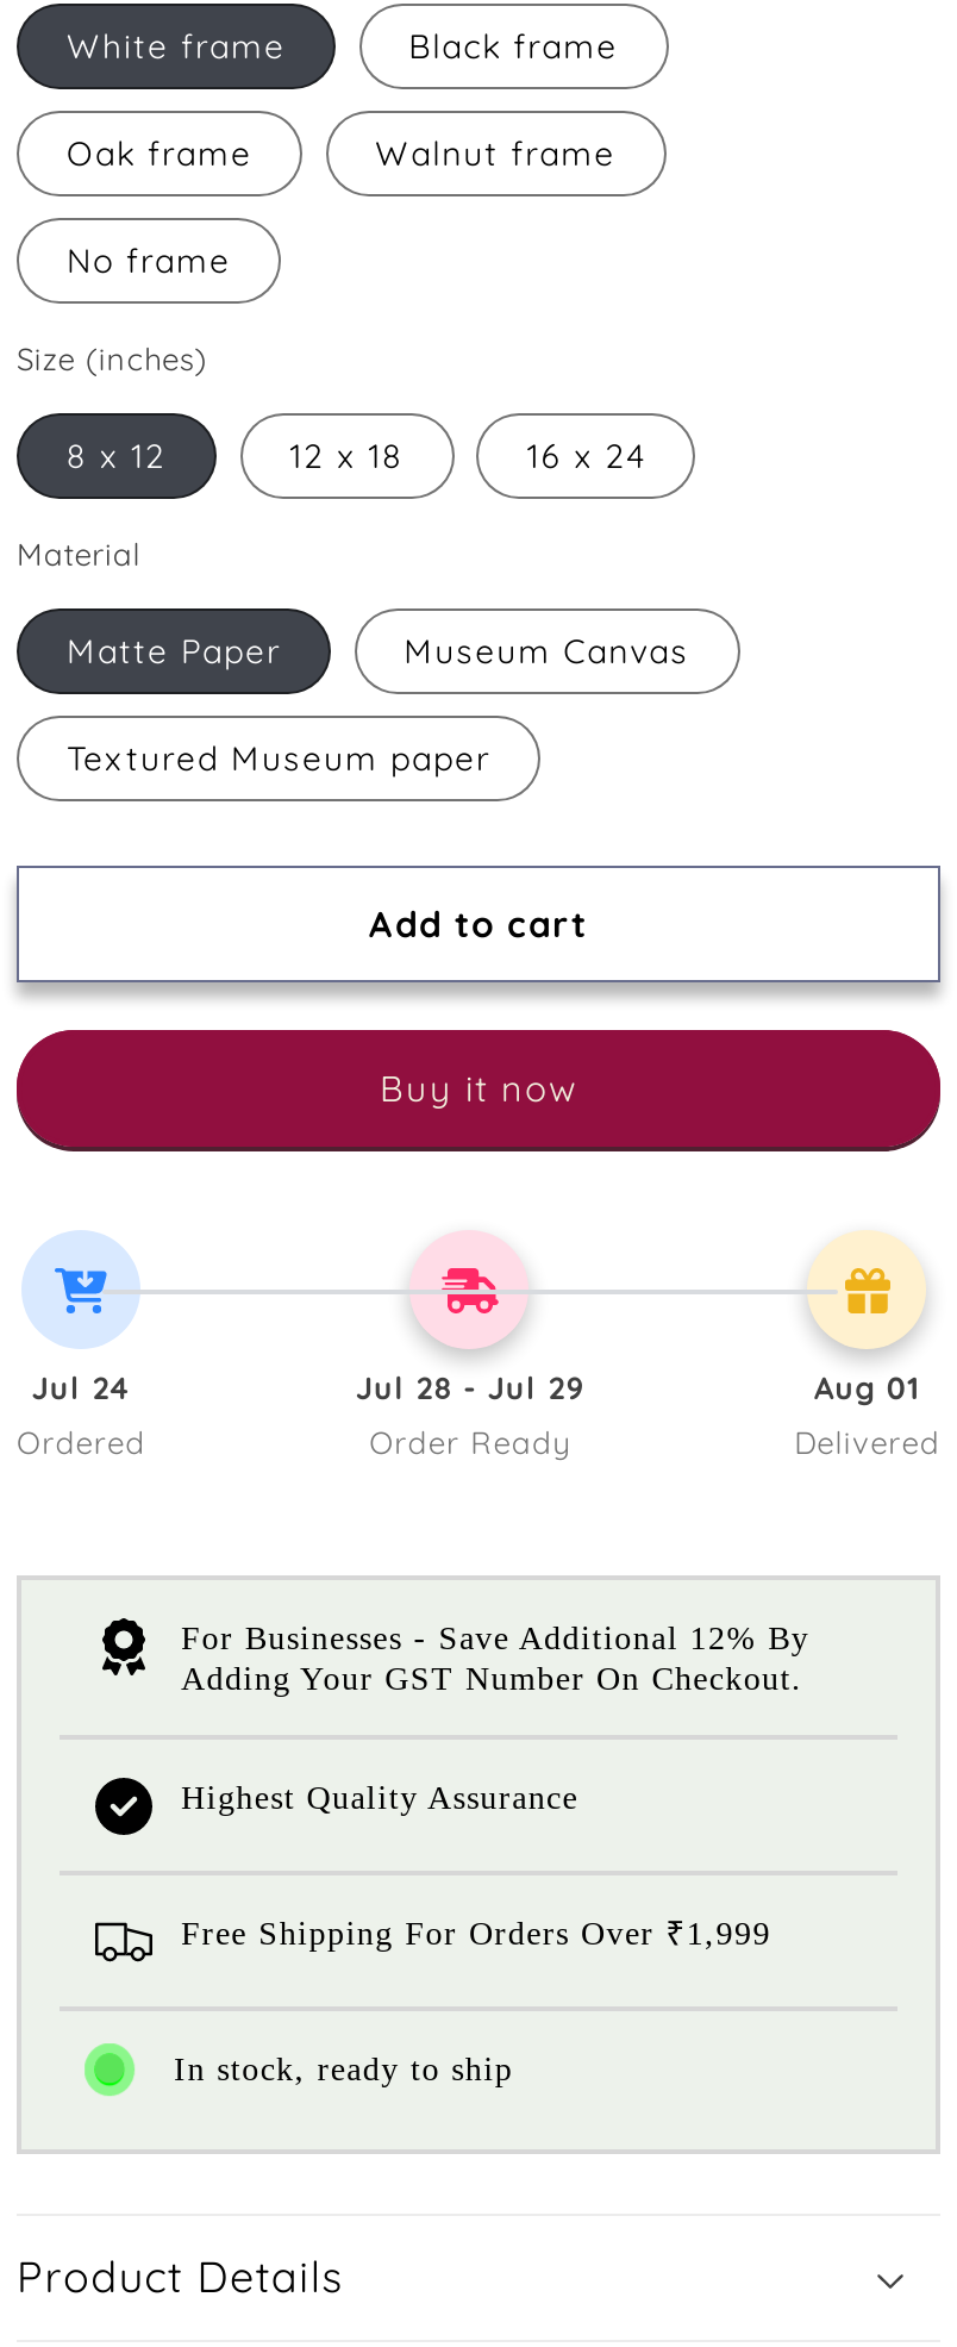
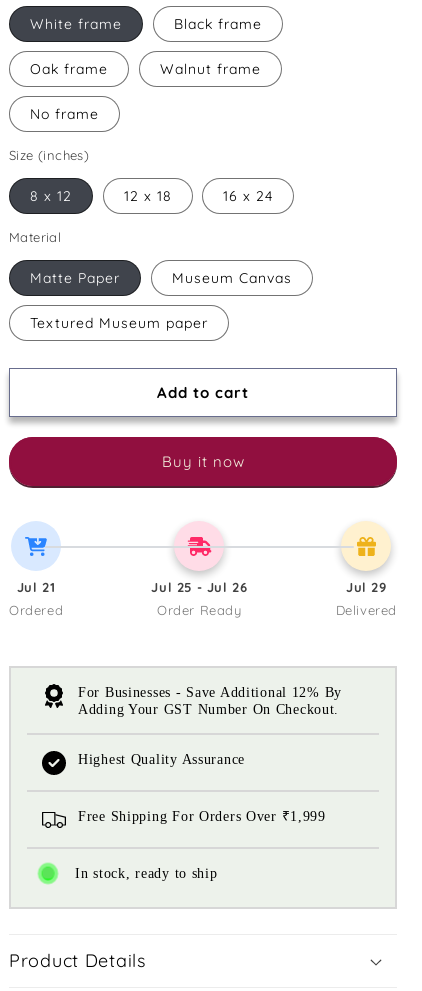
[32,1368,131,1406] Jul 24 -> [17,579,55,595] Jul 21
[356,1368,584,1406] Jul 28 - Jul 29 -> [151,579,247,595] Jul 25 - Jul 26
[814,1368,920,1406] Aug 01 -> [346,579,387,595] Jul 29

